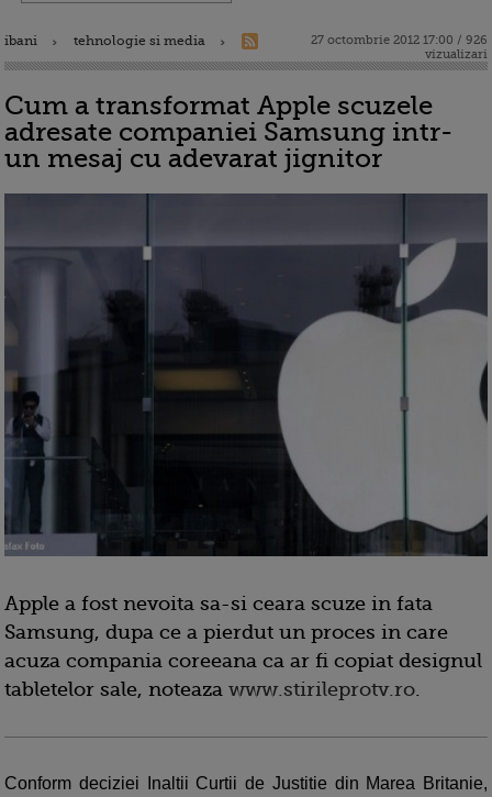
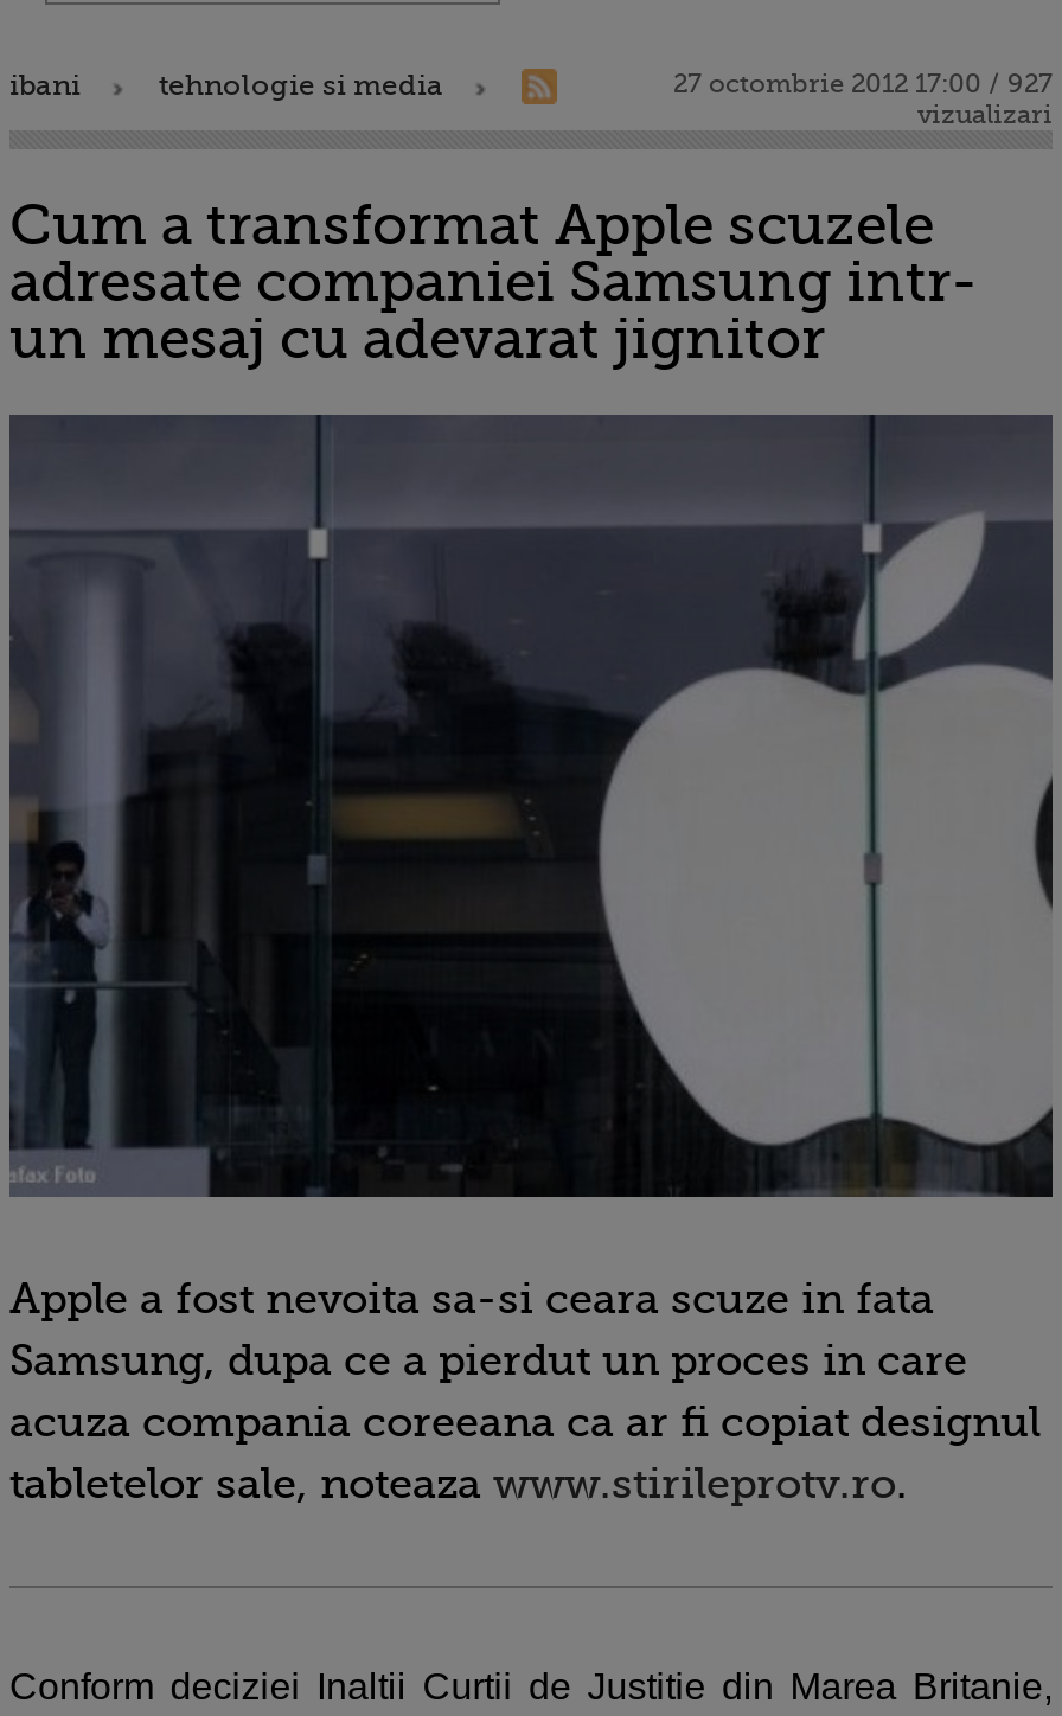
[311,33,488,47] 27 octombrie 2012 17:00 / 926 -> [673,69,1053,100] 27 octombrie 2012 17:00 / 927

